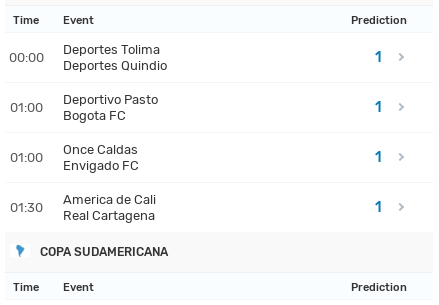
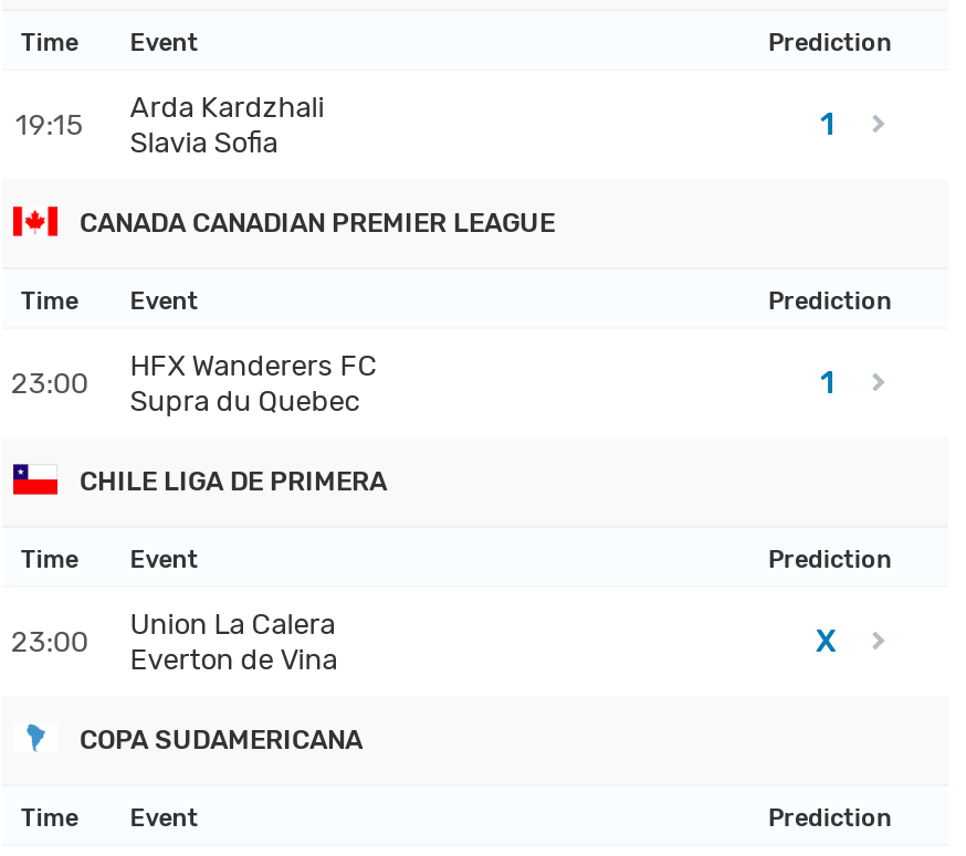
[63,42,167,73] Deportes Tolima | Deportes Quindio -> [130,90,325,159] Arda Kardzhali | Slavia Sofia
[9,50,44,65] 00:00 -> [15,108,84,141] 19:15
[63,92,158,123] Deportivo Pasto | Bogota FC -> [130,349,378,417] HFX Wanderers FC | Supra du Quebec
[10,100,43,115] 01:00 -> [11,207,892,399] CANADA CANADIAN PREMIER LEAGUE | Time | Event | Prediction | 23:00
[63,142,382,173] Once Caldas | Envigado FC | 1 -> [21,546,892,575] Time | Event | Prediction
[10,150,43,165] 01:00 -> [80,466,387,497] CHILE LIGA DE PRIMERA
[63,192,382,223] America de Cali | Real Cartagena | 1 -> [130,607,836,676] Union La Calera | Everton de Vina | X
[10,200,43,215] 01:30 -> [11,625,88,658] 23:00

